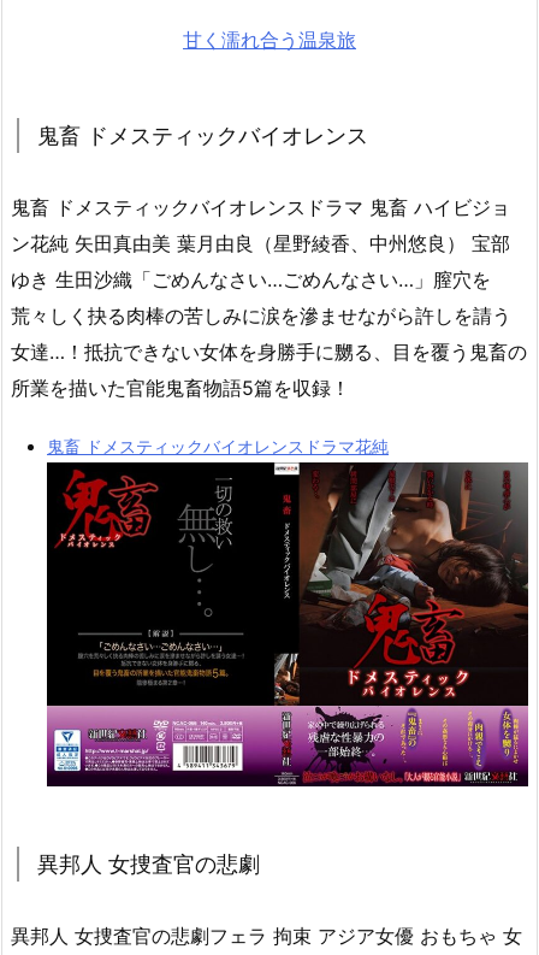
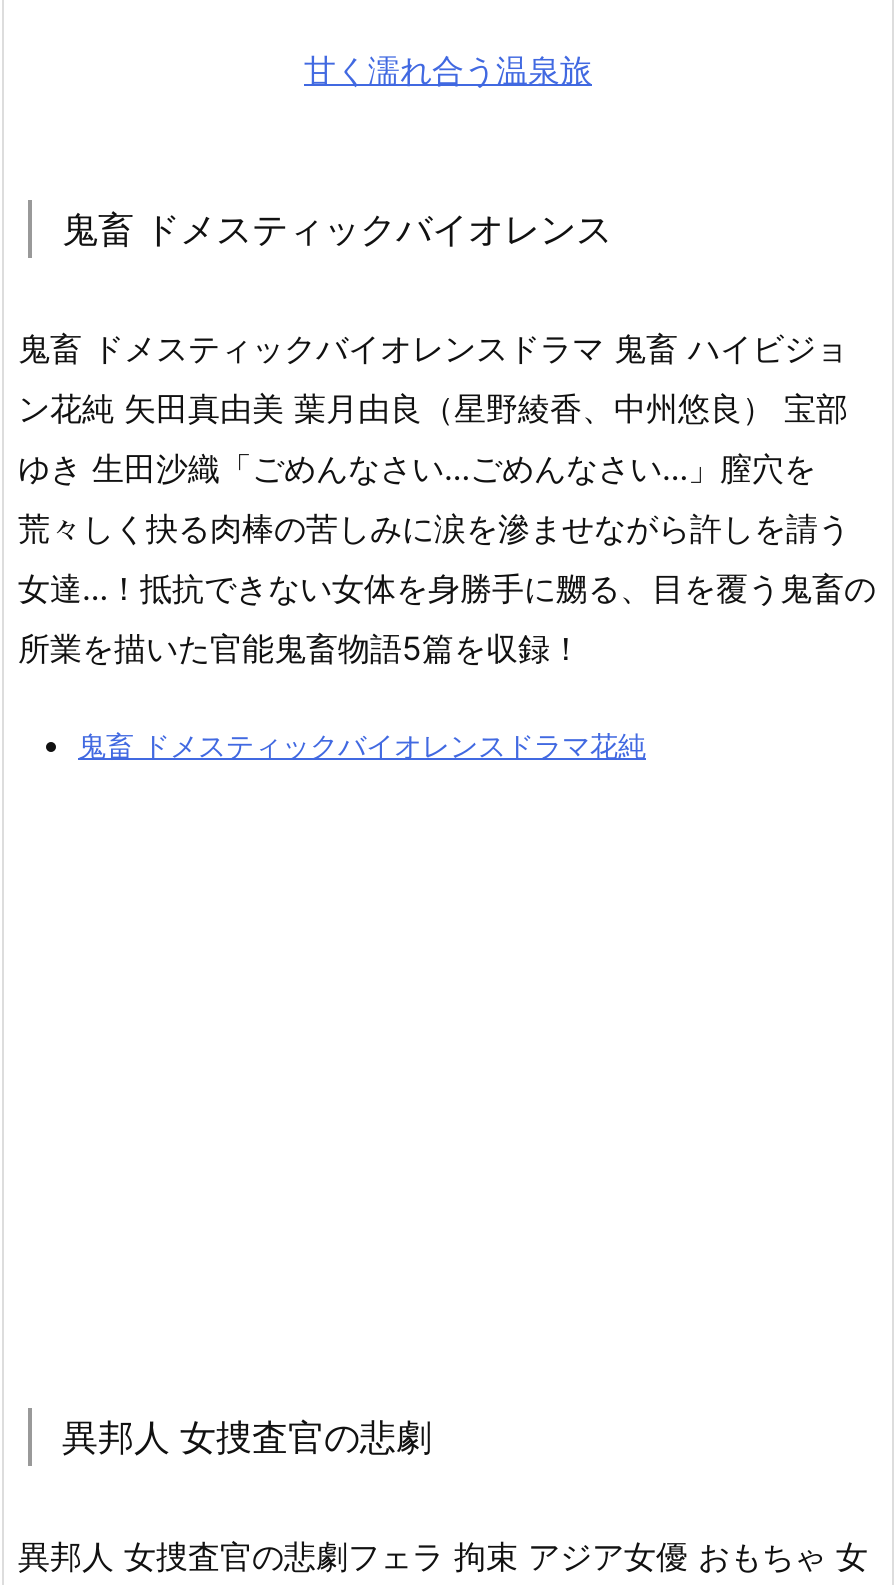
[46,461,529,788] [image] -> none

